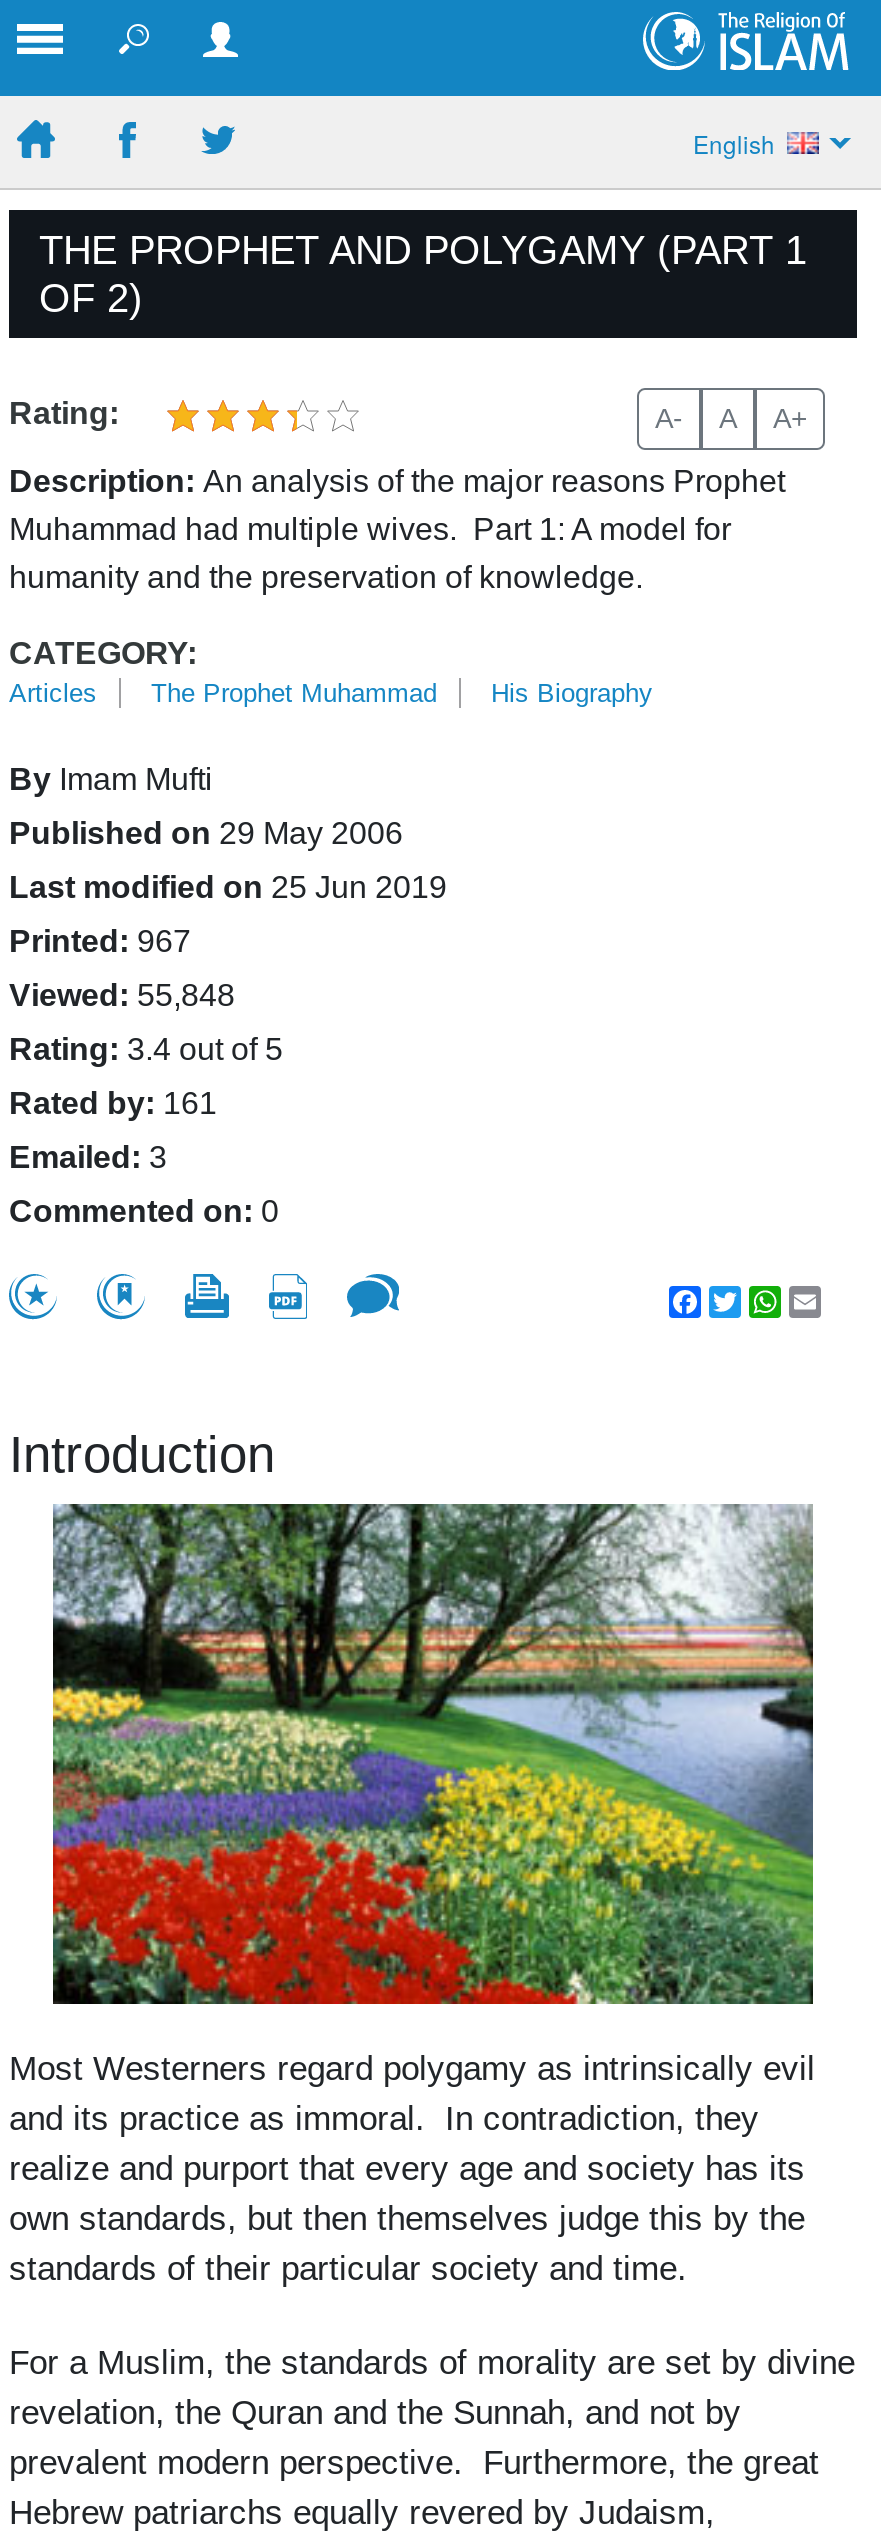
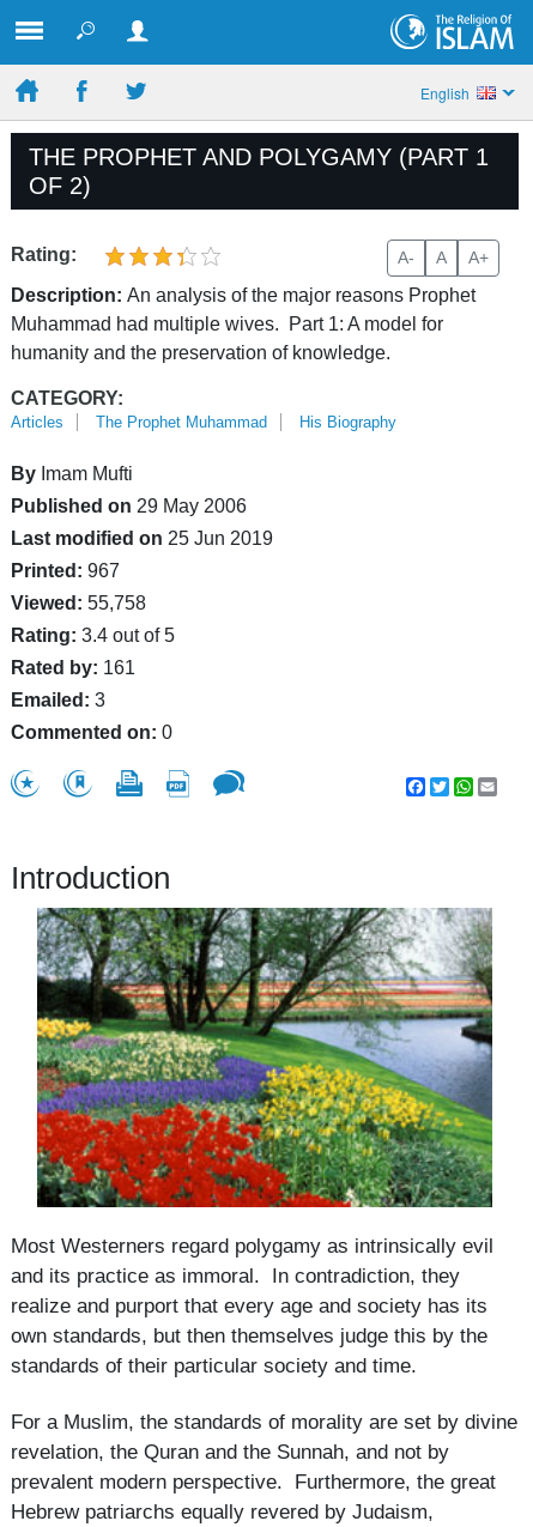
[9,978,235,1012] Viewed: 55,848 -> [11,593,146,613] Viewed: 55,758

